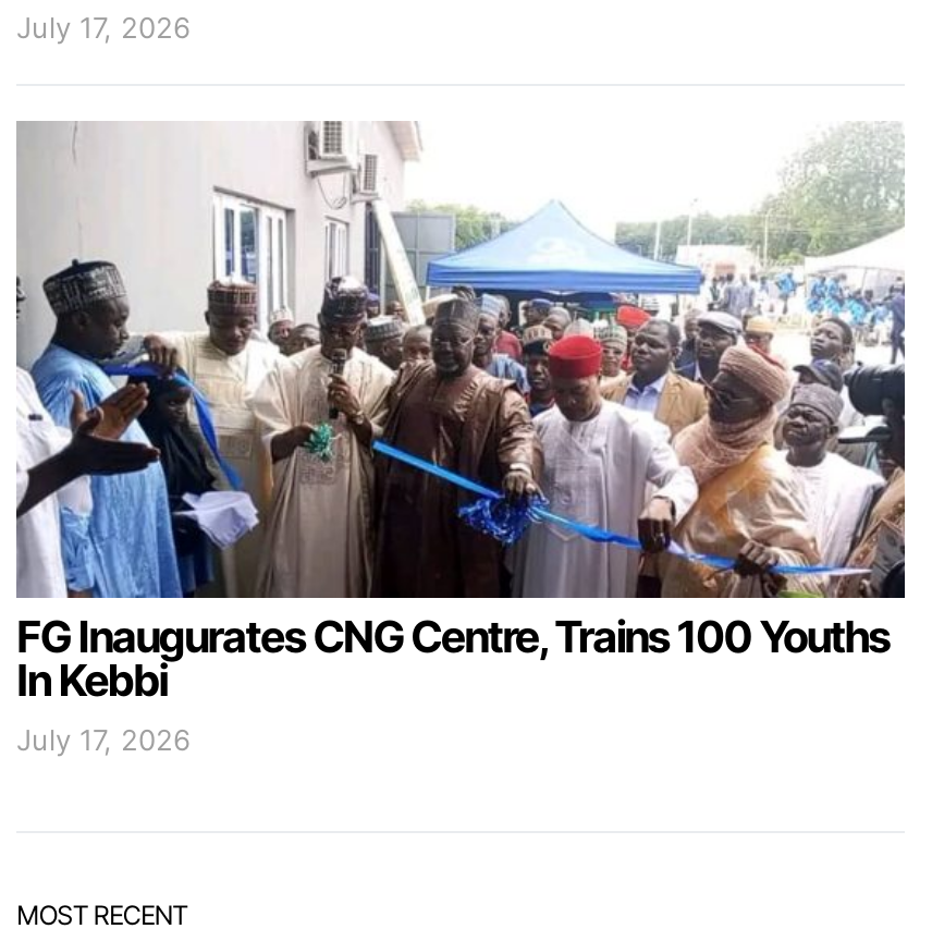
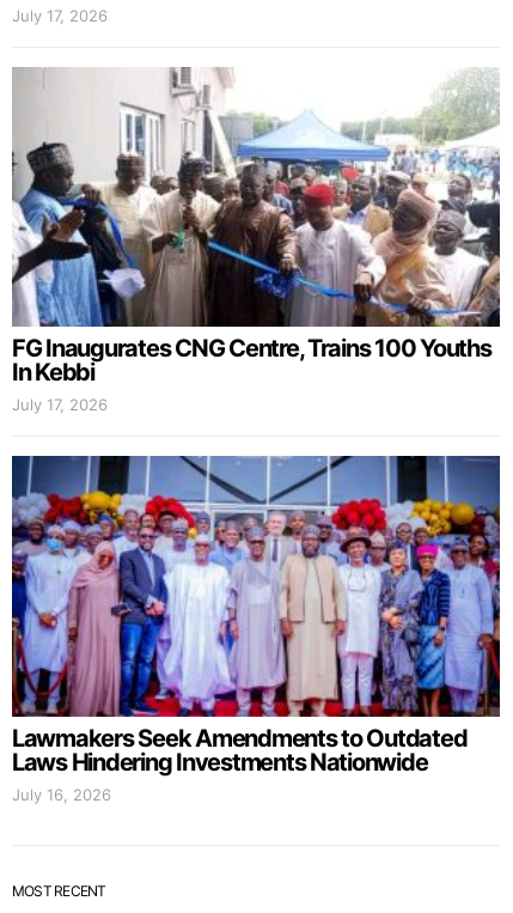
none -> [11,455,501,804] [image] | Lawmakers Seek Amendments to Outdated | Laws Hindering Investments Nationwide | July 16, 2026

